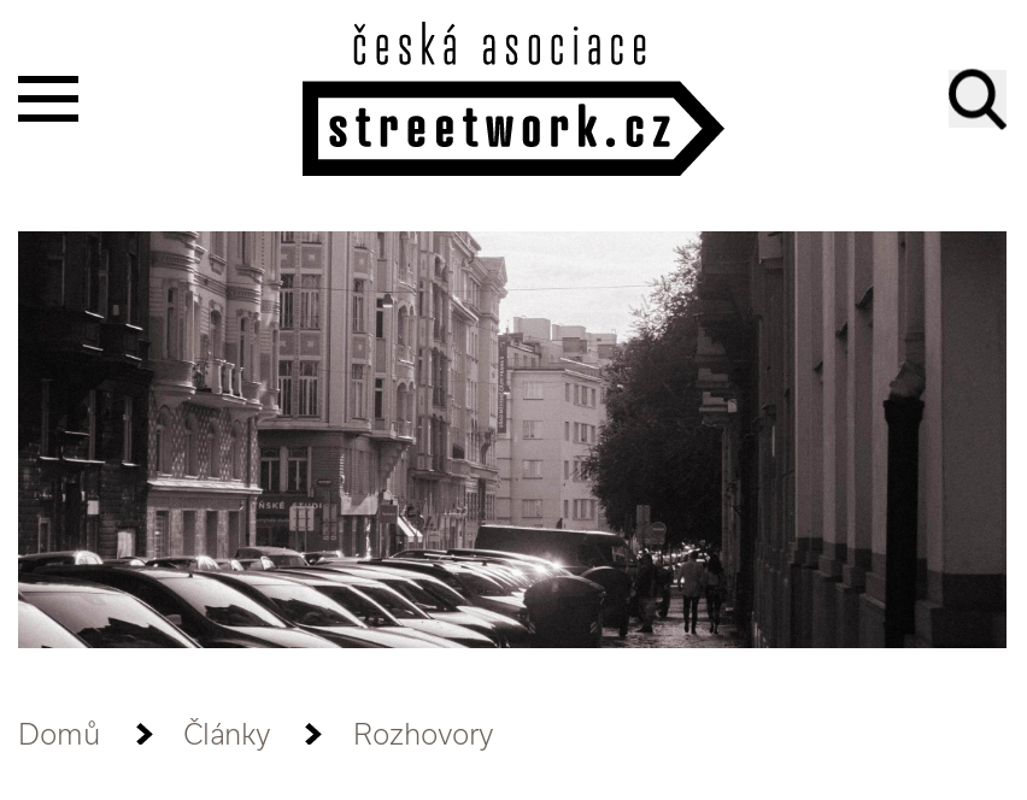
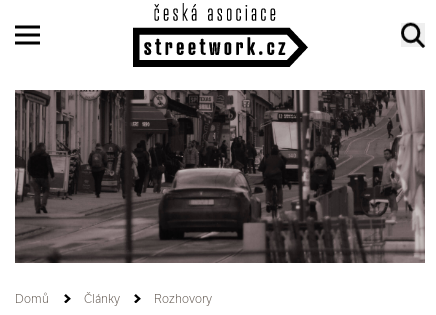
[16,231,1007,648] [image] -> [15,89,425,263] [image]

